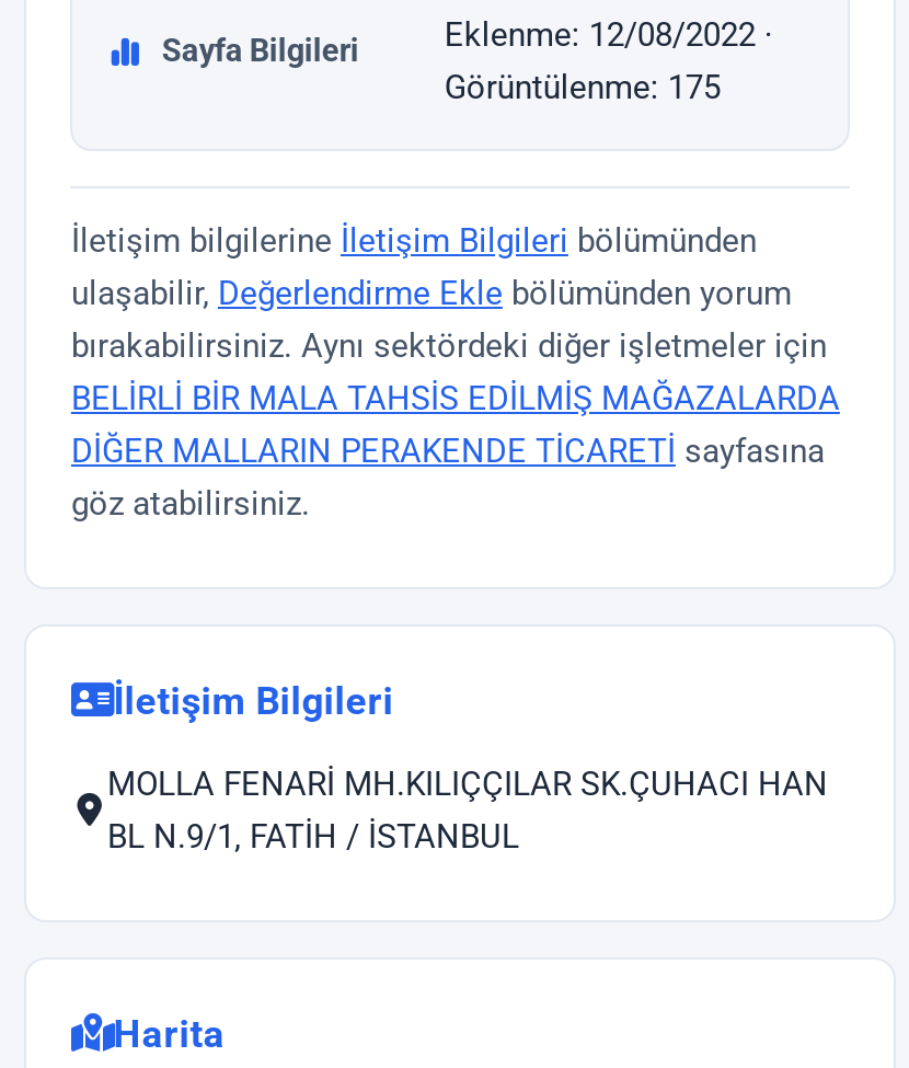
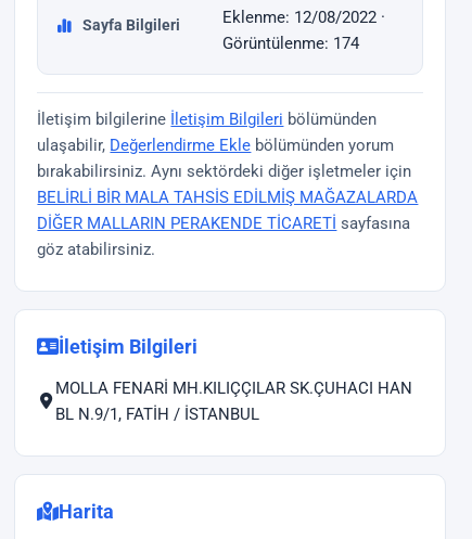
[444,69,720,108] Görüntülenme: 175 -> [222,34,359,54] Görüntülenme: 174

